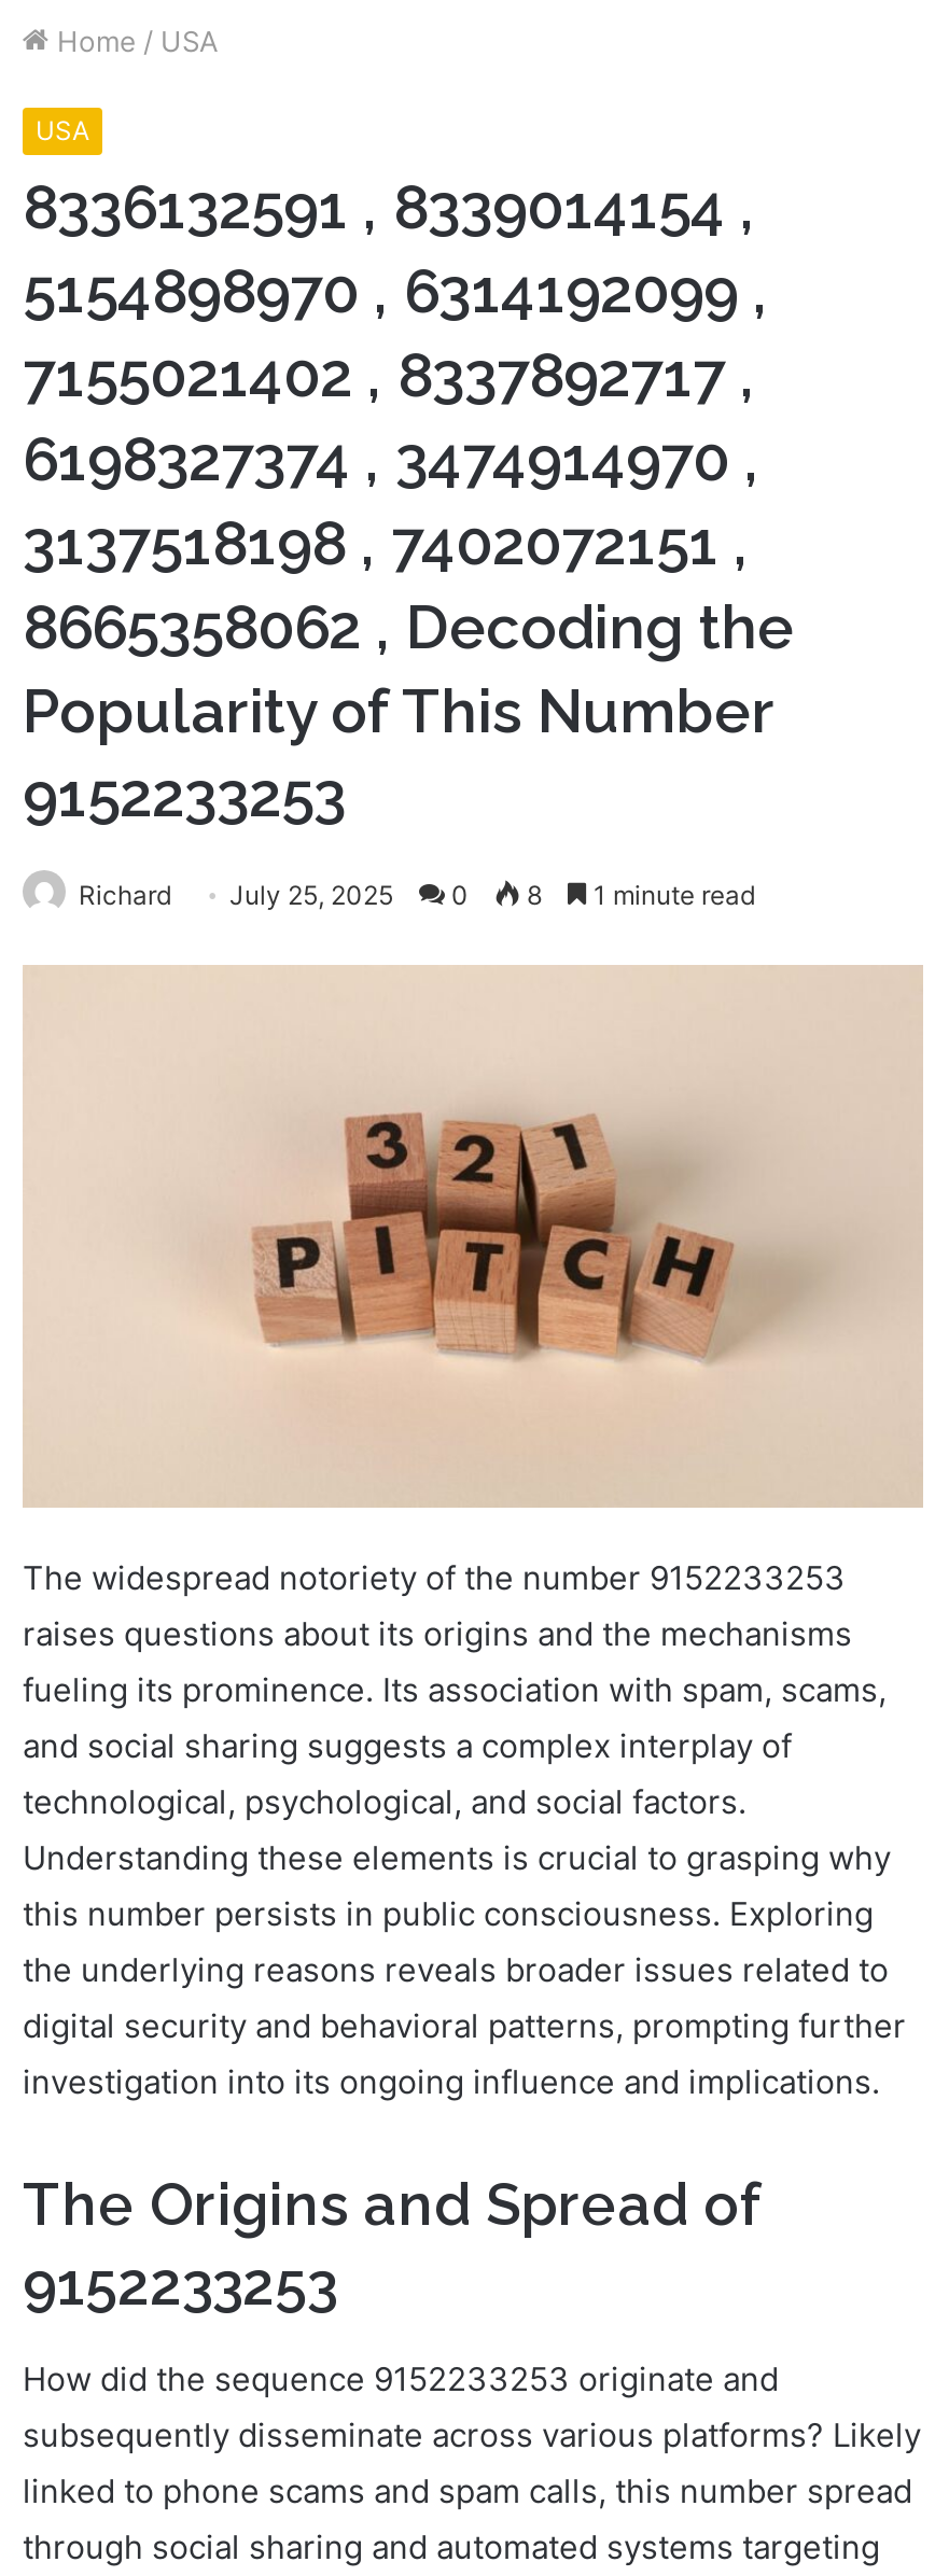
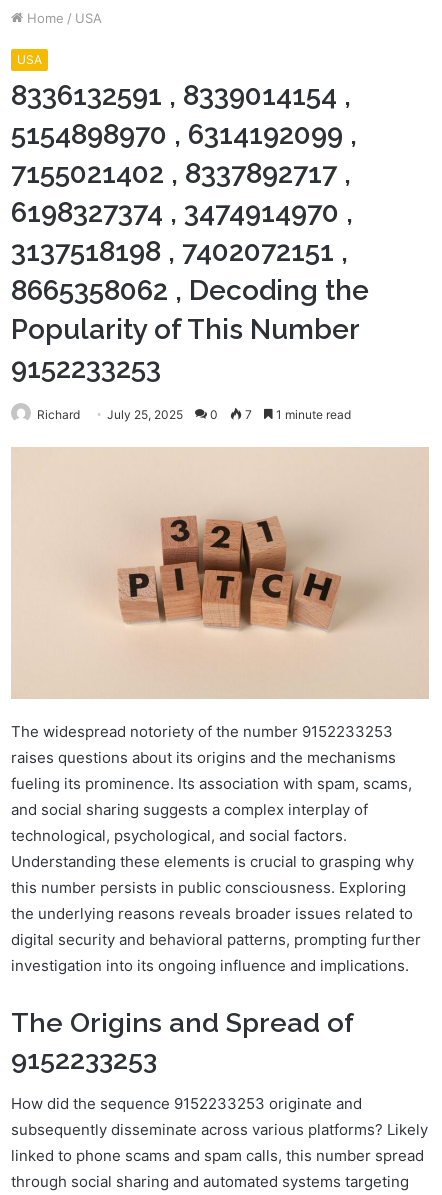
[79,879,755,911] Richard July 25, 2025 0 8 1 minute read -> [37,407,351,422] Richard July 25, 2025 0 7 1 minute read

